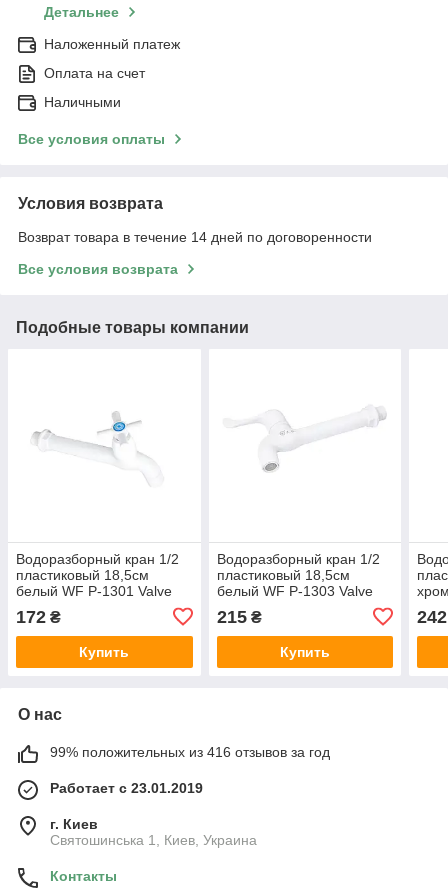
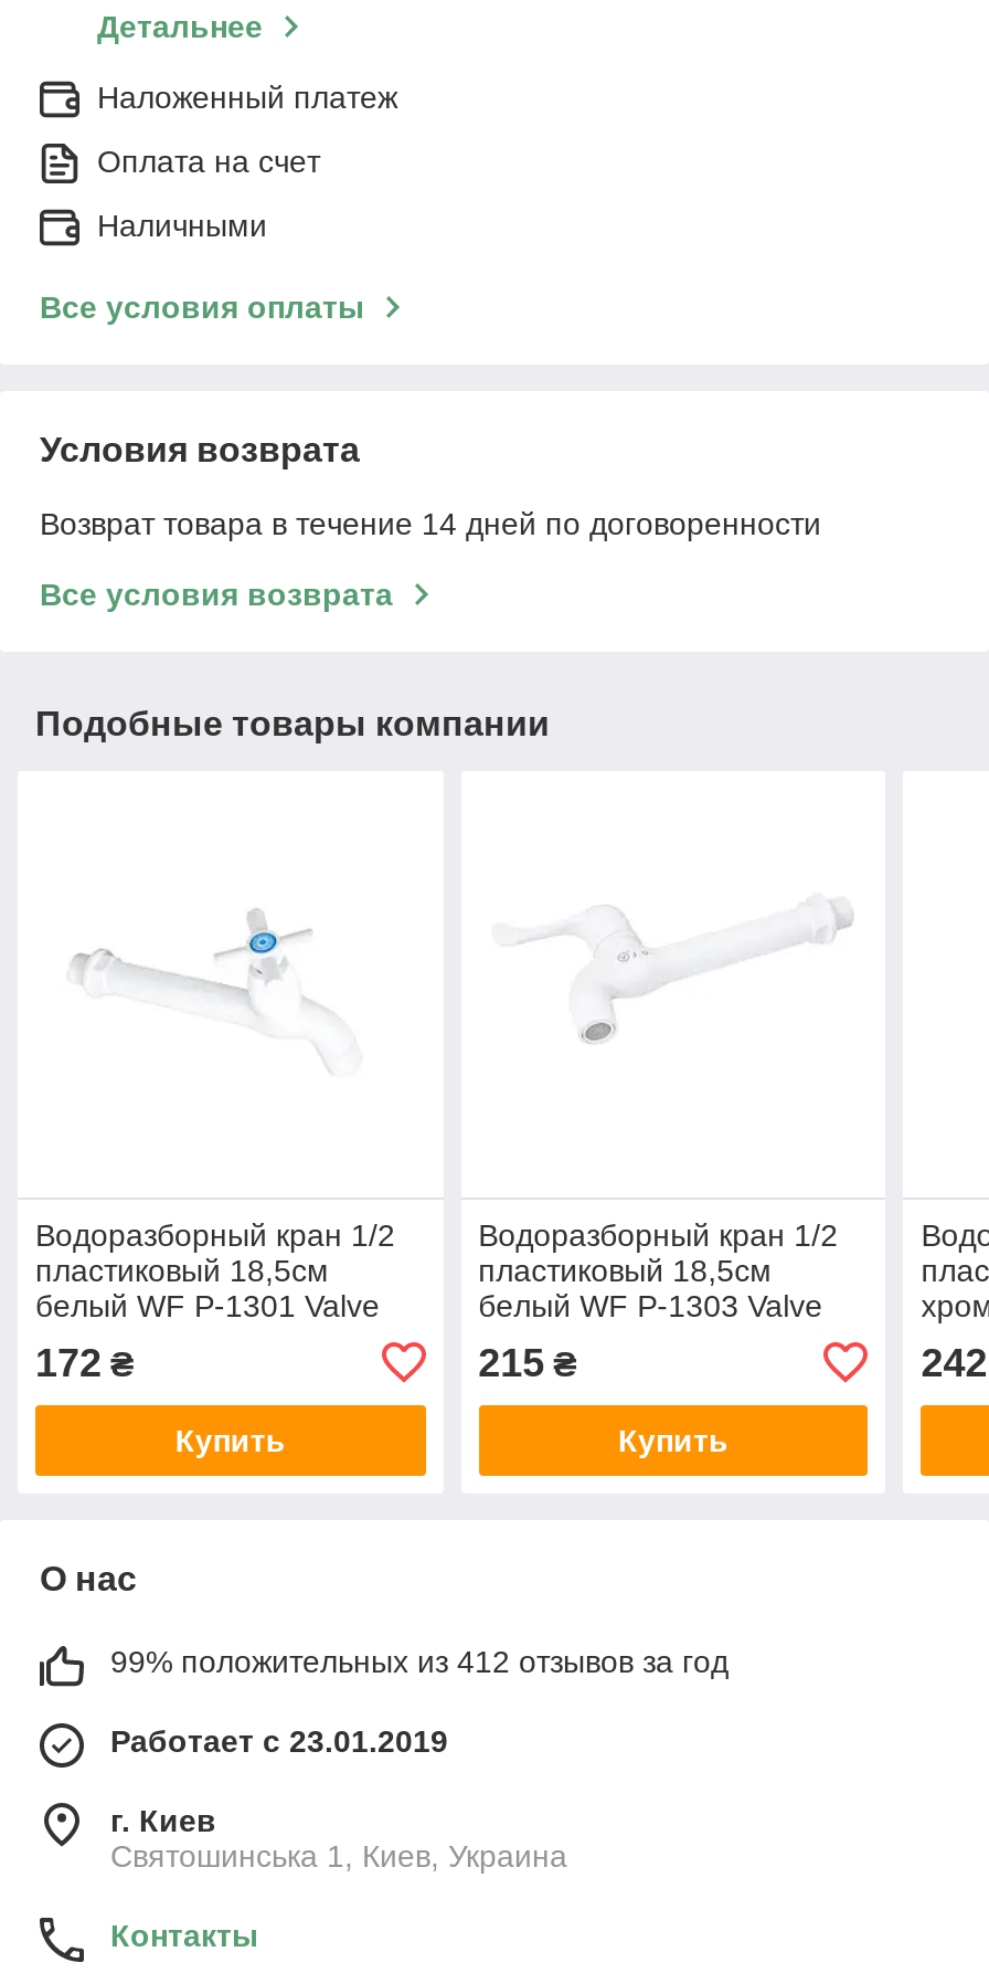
[50,744,330,760] 99% положительных из 416 отзывов за год -> [110,1643,729,1679] 99% положительных из 412 отзывов за год

